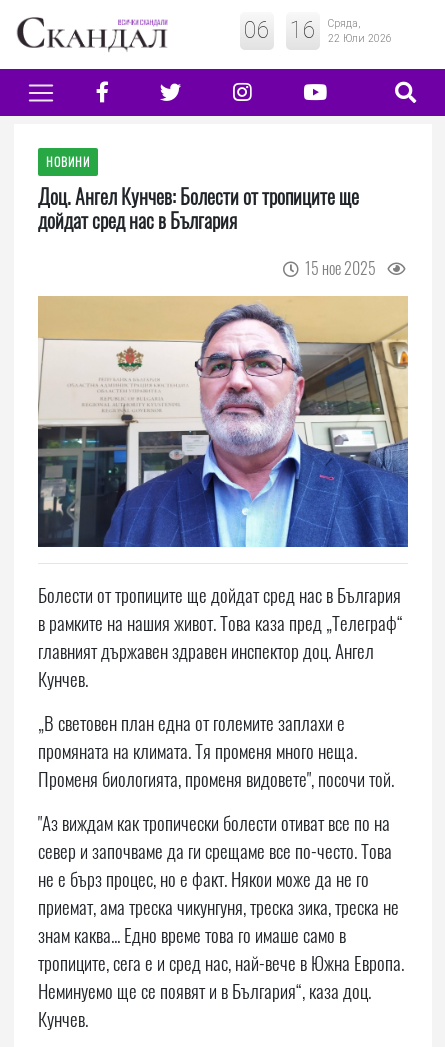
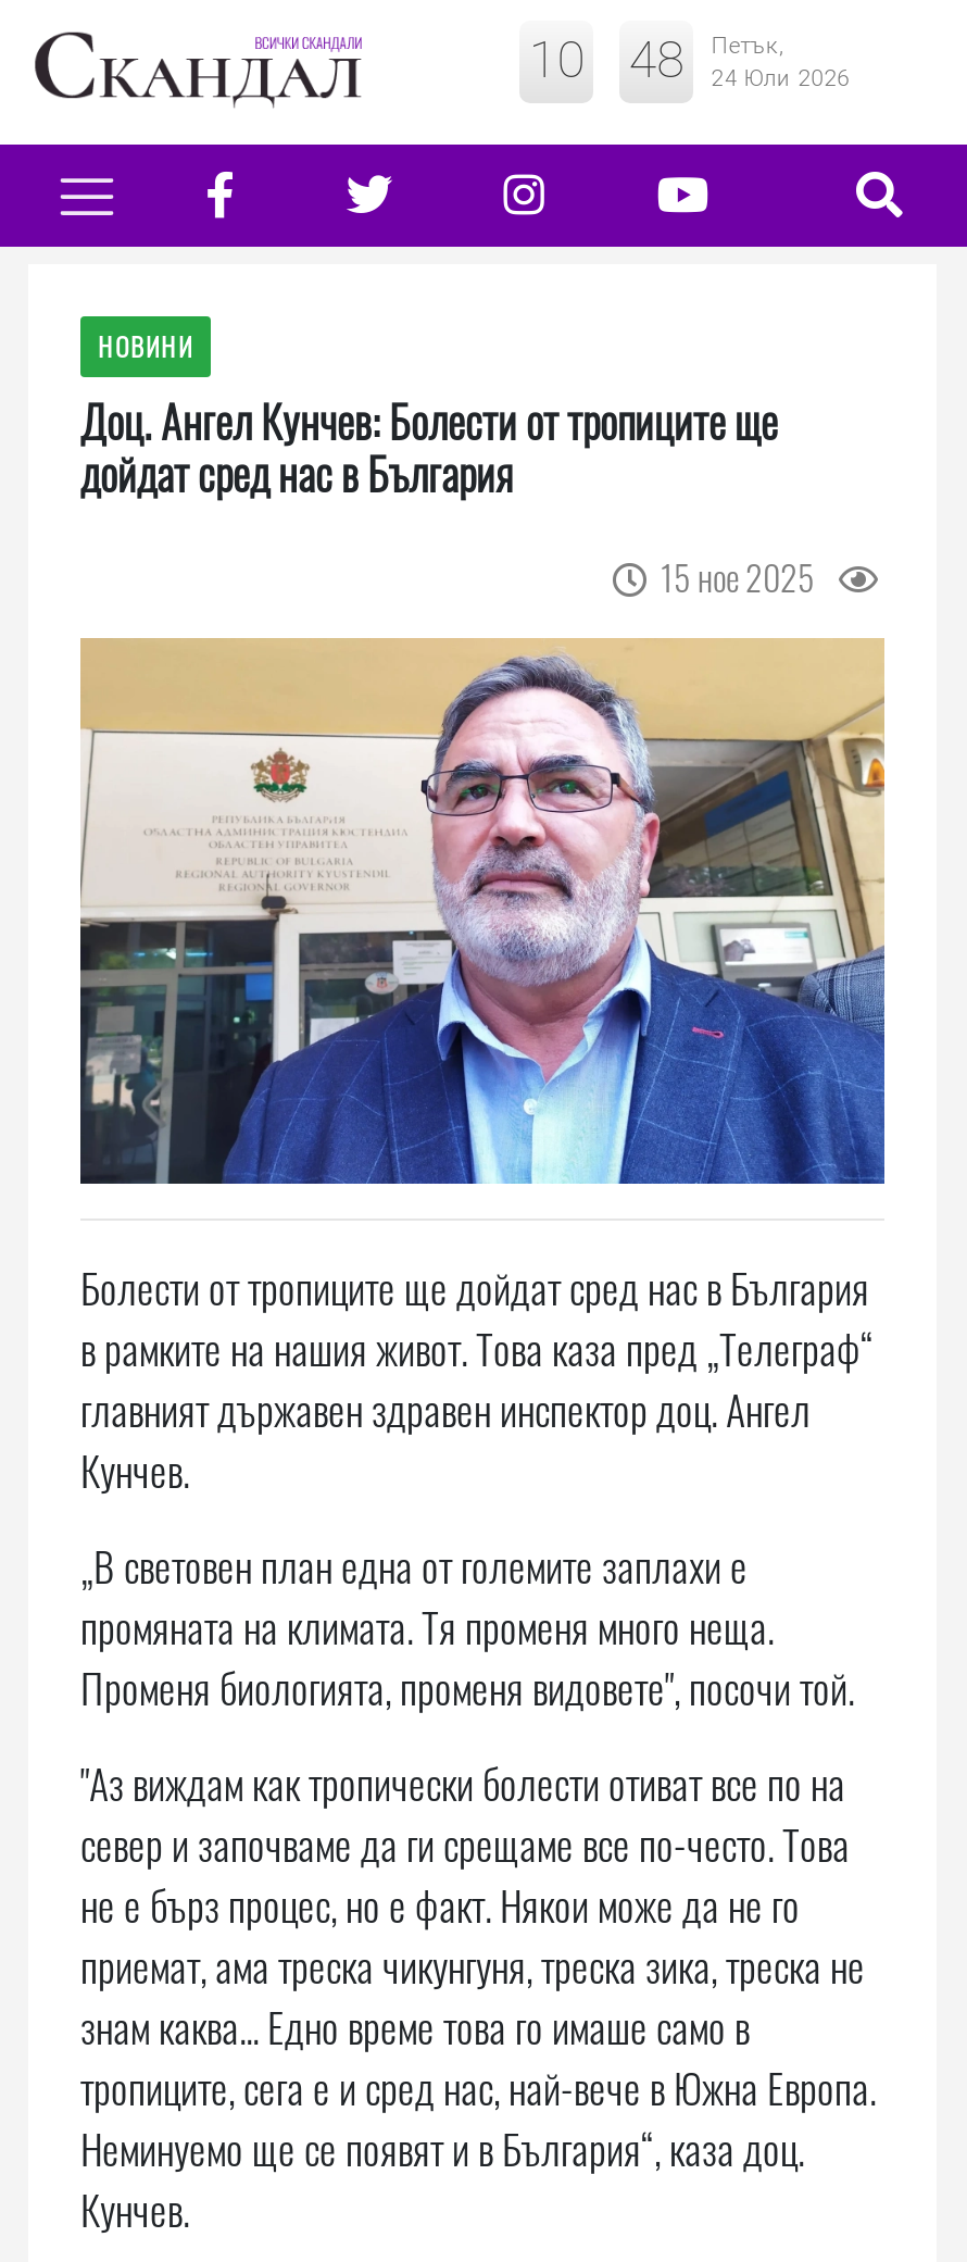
[244,16,392,45] 06 : 16 | Сряда, | 22 Юли 2026 -> [529,28,850,92] 10 : 48 | Петък, | 24 Юли 2026

